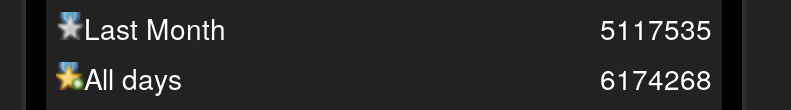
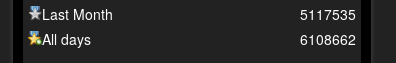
[600,57,712,97] 6174268 -> [300,29,356,49] 6108662

